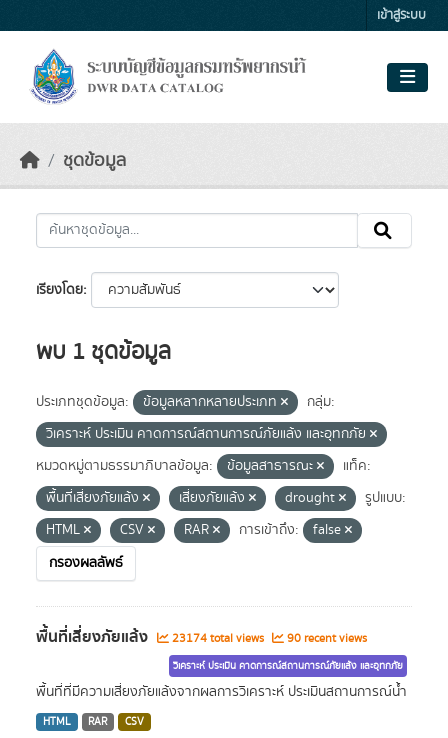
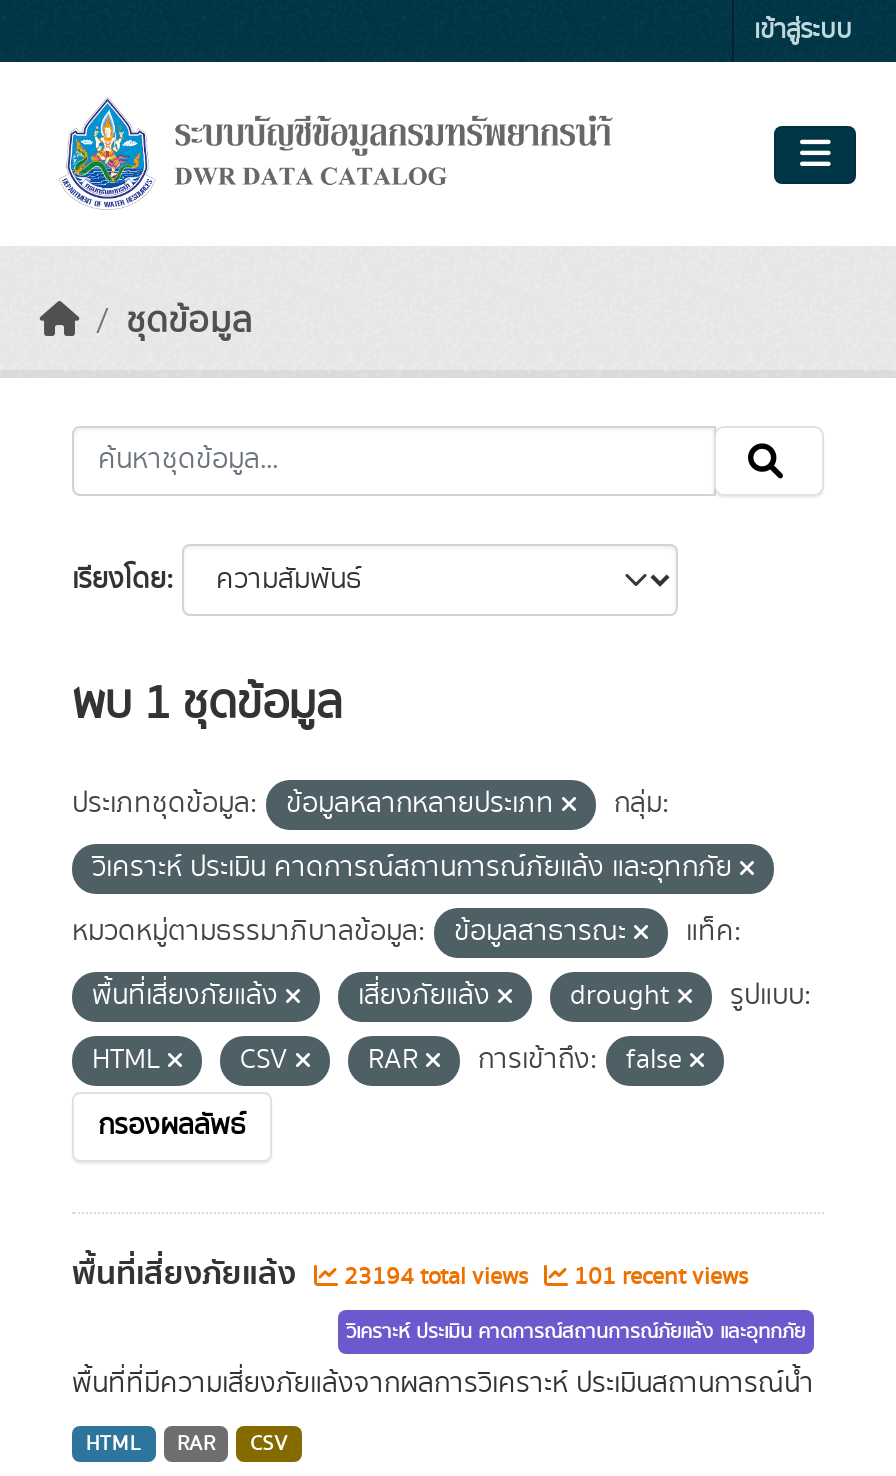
[169,630,267,647] 23174 total views -> [338,1260,534,1294] 23194 total views
[284,630,367,647] 90 recent views -> [568,1260,748,1294] 101 recent views

